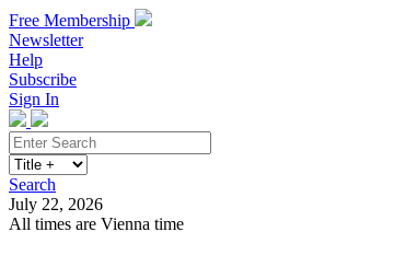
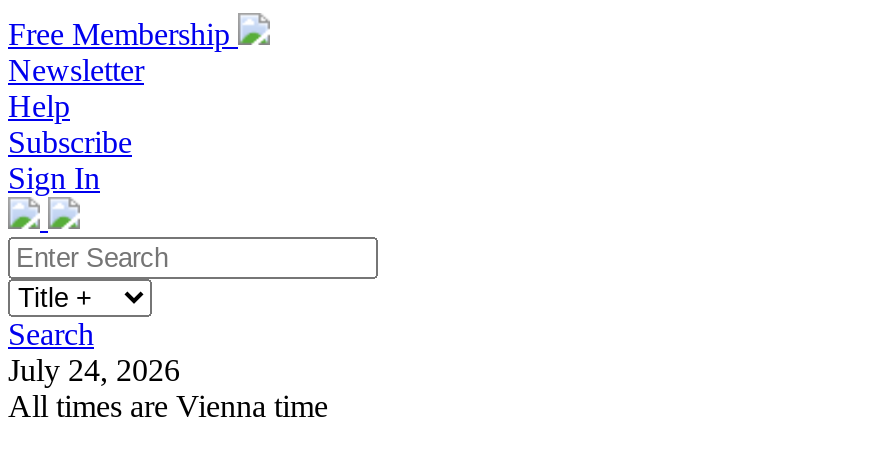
[9,195,103,213] July 22, 2026 -> [8,353,180,387] July 24, 2026

